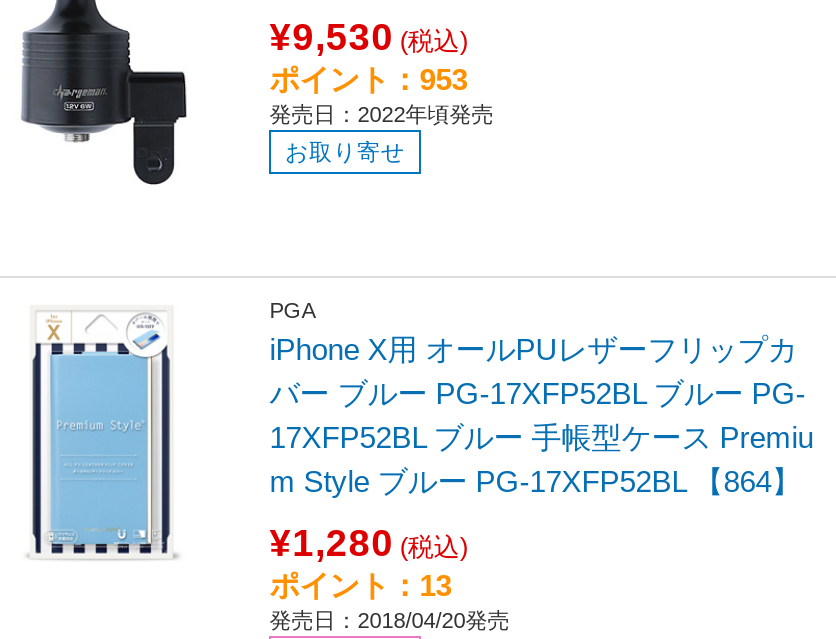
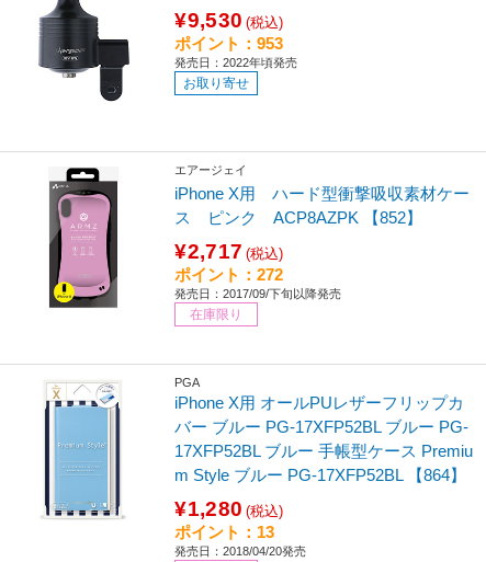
none -> [45,167,121,309] [image]
none -> [175,163,470,321] エアージェイ | iPhone X用 ハード型衝撃吸収素材ケー | ス ピンク ACP8AZPK 【852】 | ¥2,717 (税込) | ポイント：272 | 発売日：2017/09/下旬以降発売 | 在庫限り

